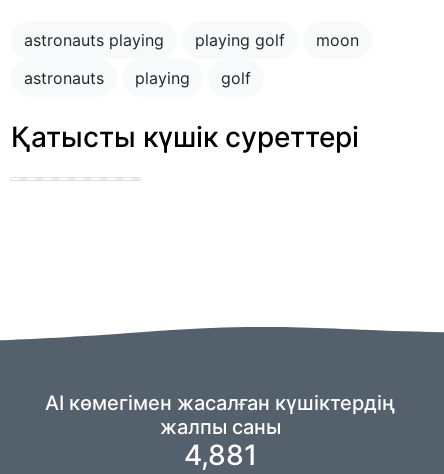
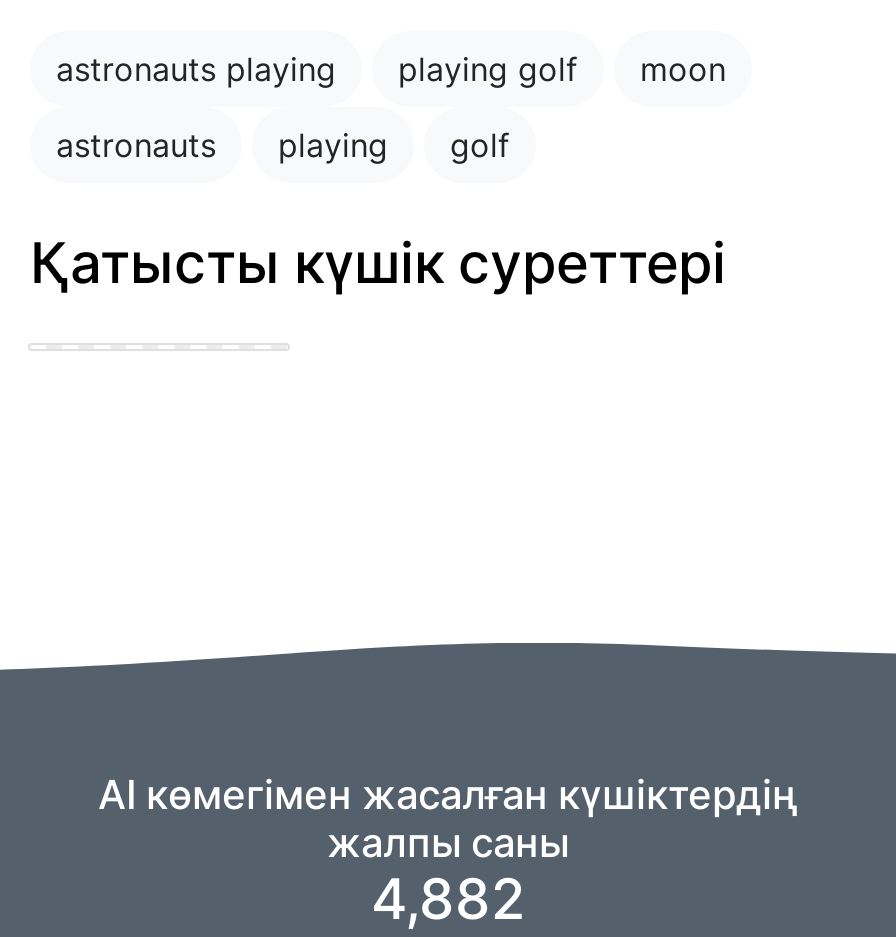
[183,437,256,471] 4,881 -> [371,864,525,932] 4,882

